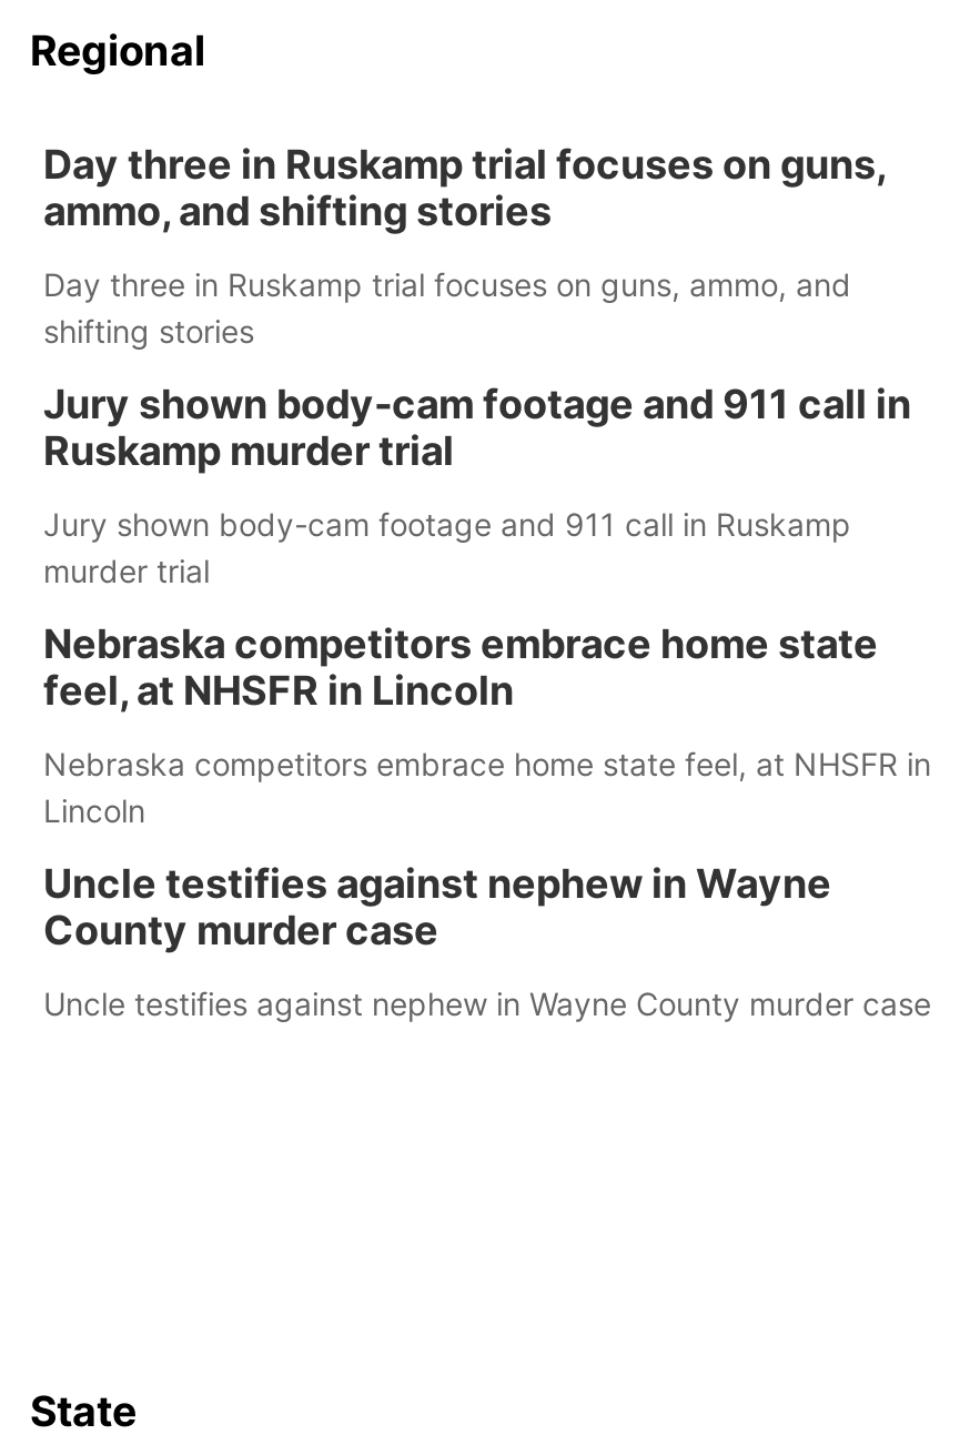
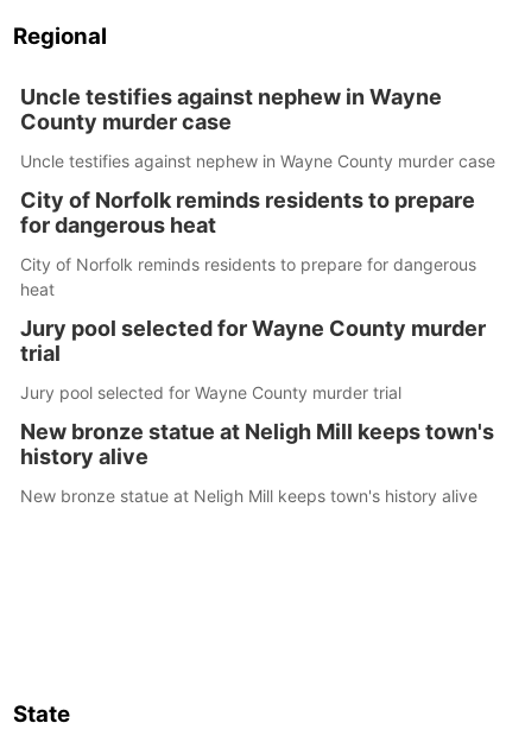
[43,141,931,829] Day three in Ruskamp trial focuses on guns, | ammo, and shifting stories | Day three in Ruskamp trial focuses on guns, ammo, and | shifting stories | Jury shown body-cam footage and 911 call in | Ruskamp murder trial | Jury shown body-cam footage and 911 call in Ruskamp | murder trial | Nebraska competitors embrace home state | feel, at NHSFR in Lincoln | Nebraska competitors embrace home state feel, at NHSFR in | Lincoln -> none
moved [43,860,931,1022] -> [20,84,495,171]: Uncle testifies against nephew in Wayne | County murder case | Uncle testifies against nephew in Wayne County murder case
none -> [20,188,494,506] City of Norfolk reminds residents to prepare | for dangerous heat | City of Norfolk reminds residents to prepare for dangerous | heat | Jury pool selected for Wayne County murder | trial | Jury pool selected for Wayne County murder trial | New bronze statue at Neligh Mill keeps town's | history alive | New bronze statue at Neligh Mill keeps town's history alive

